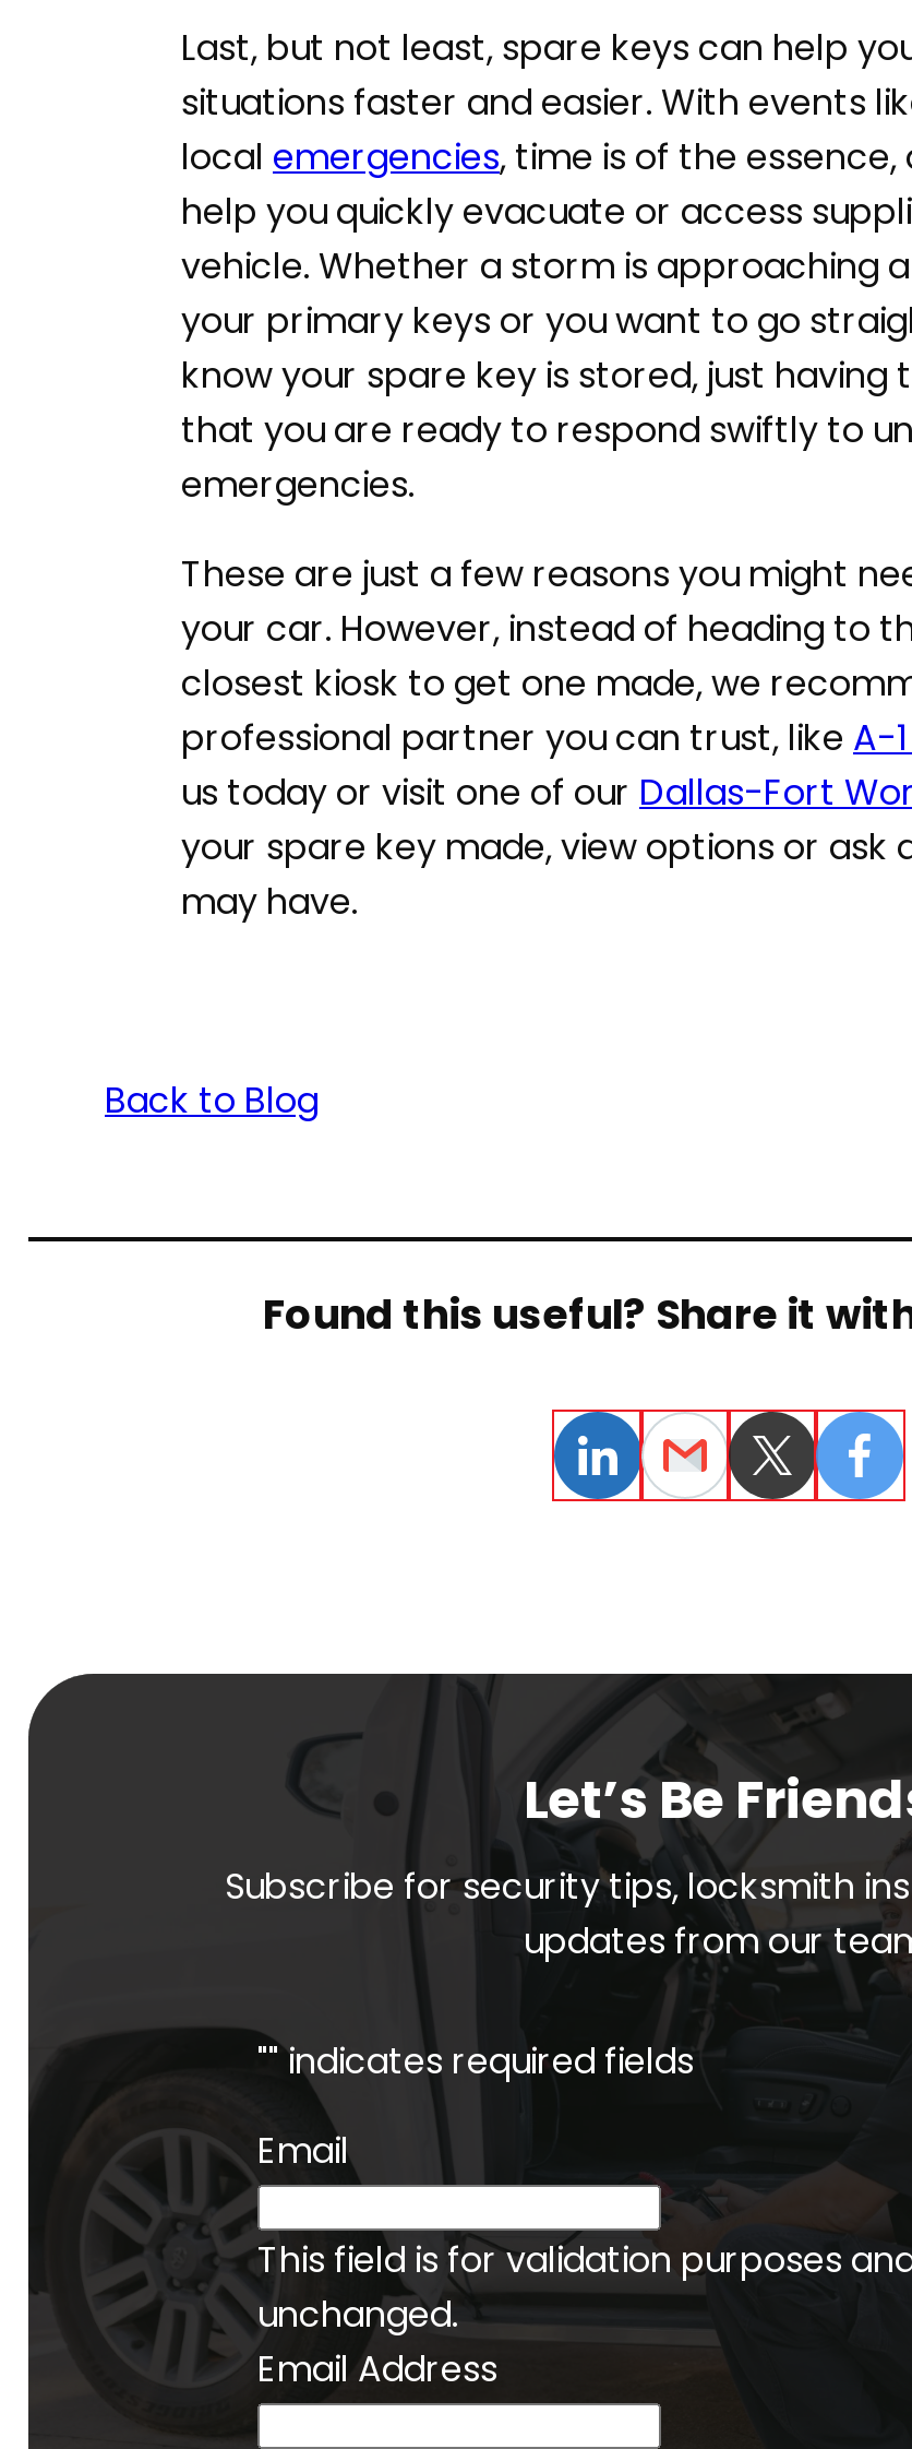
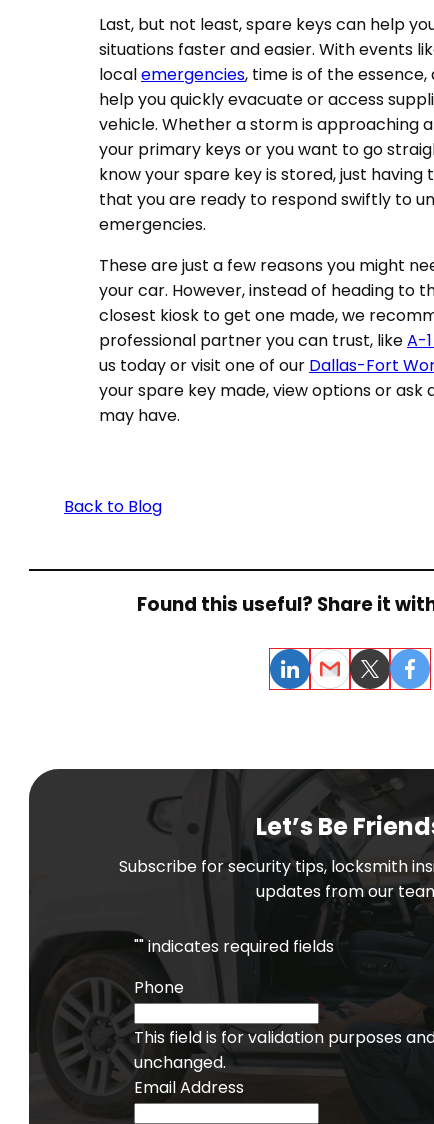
[257,2125,349,2175] Email -> [134,975,184,998] Phone

